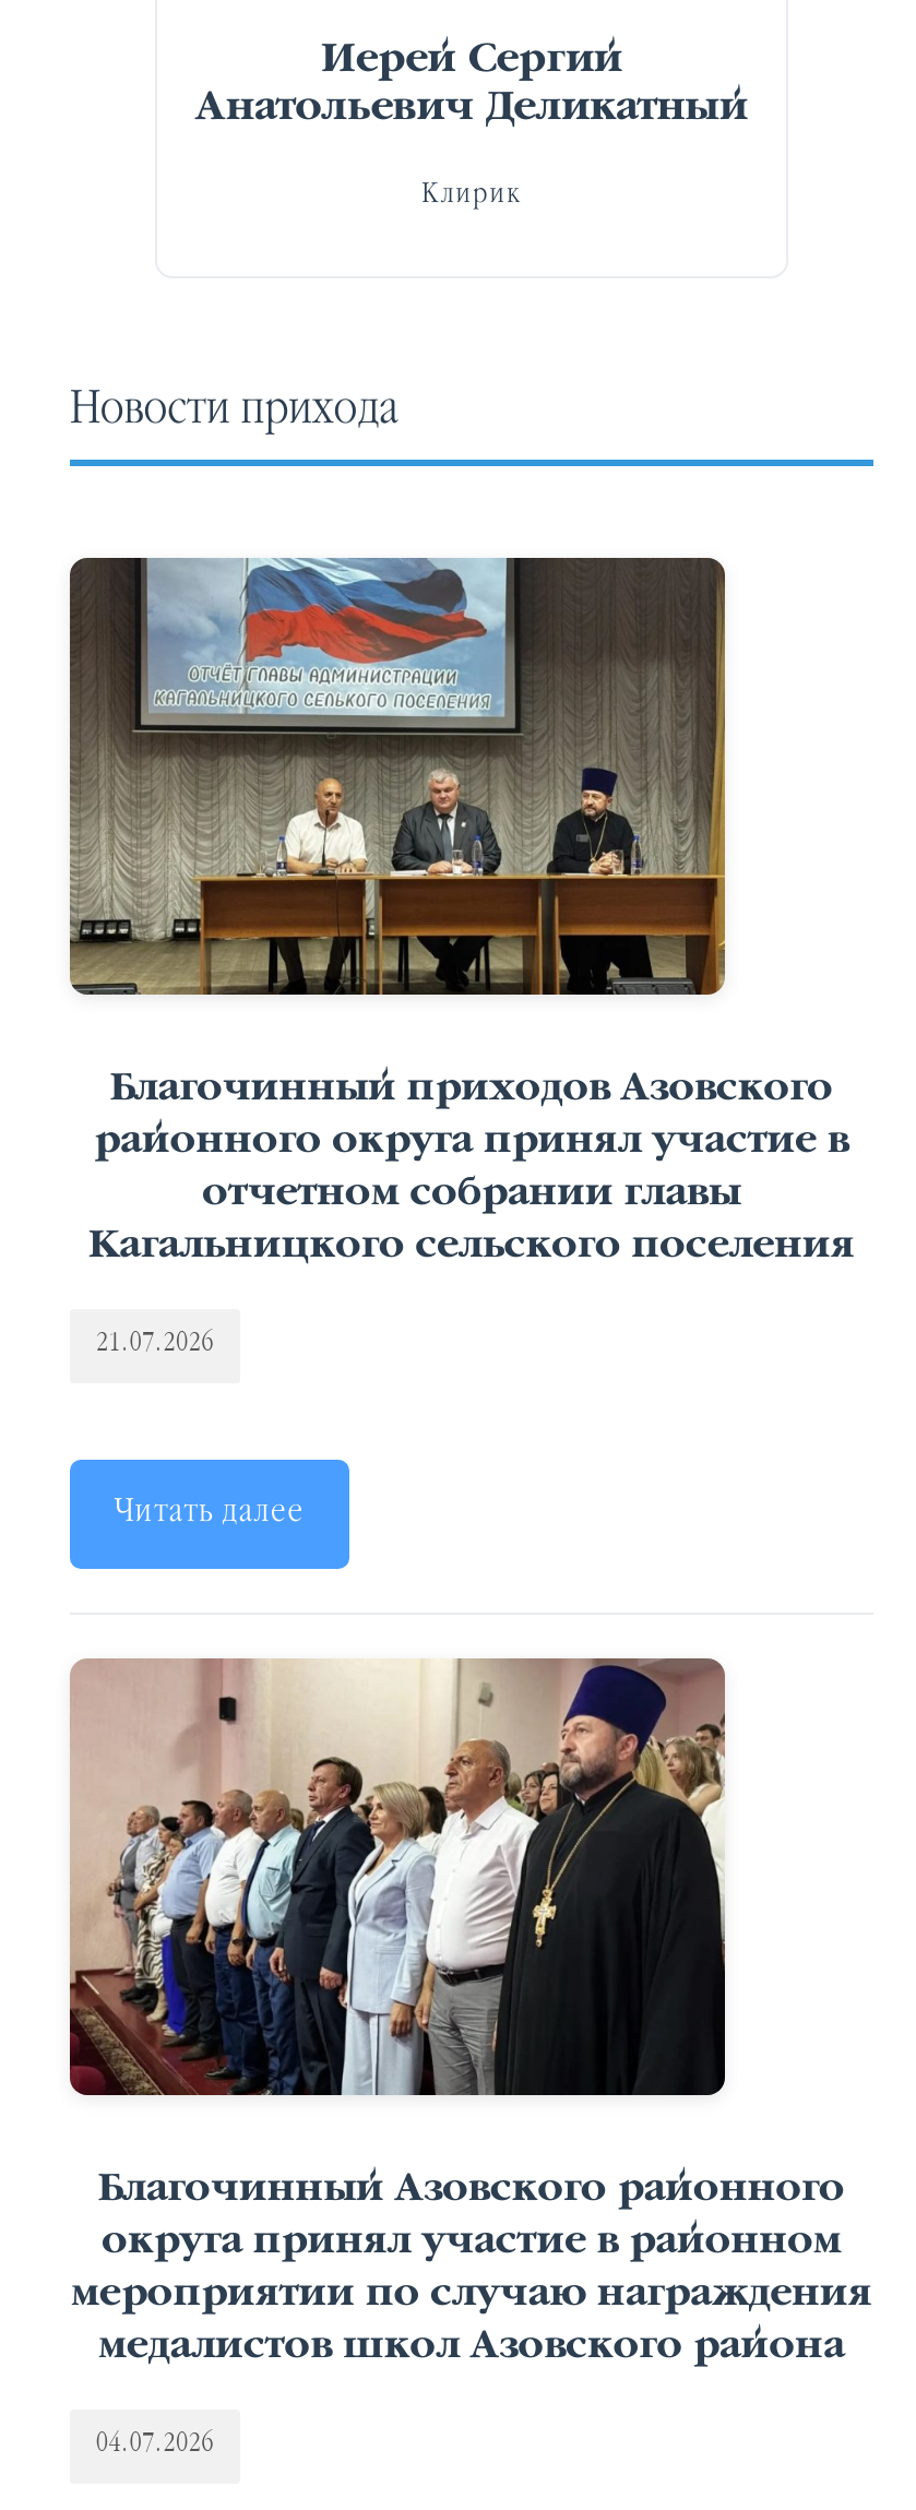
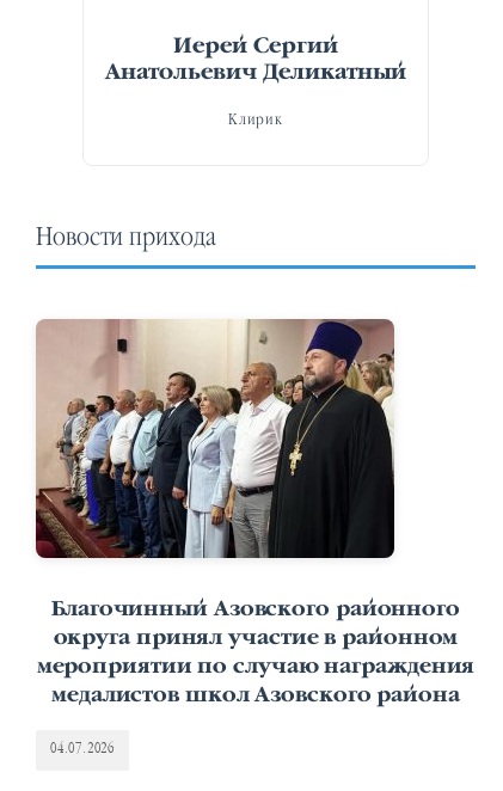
[68,556,854,1538] [image] | Благочинный приходов Азовского | районного округа принял участие в | отчетном собрании главы | Кагальницкого сельского поселения | 21.07.2026 | Читать далее -> none

